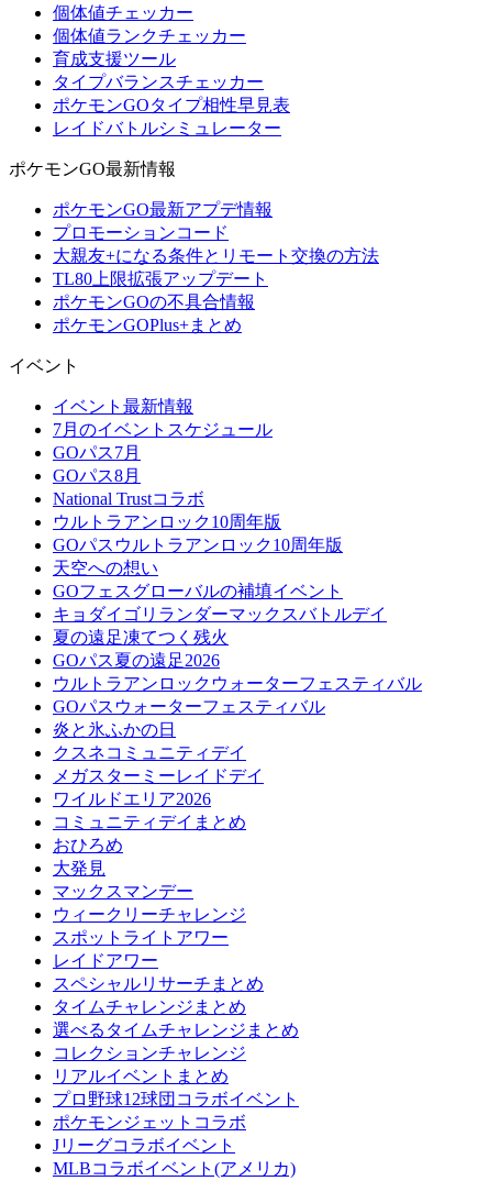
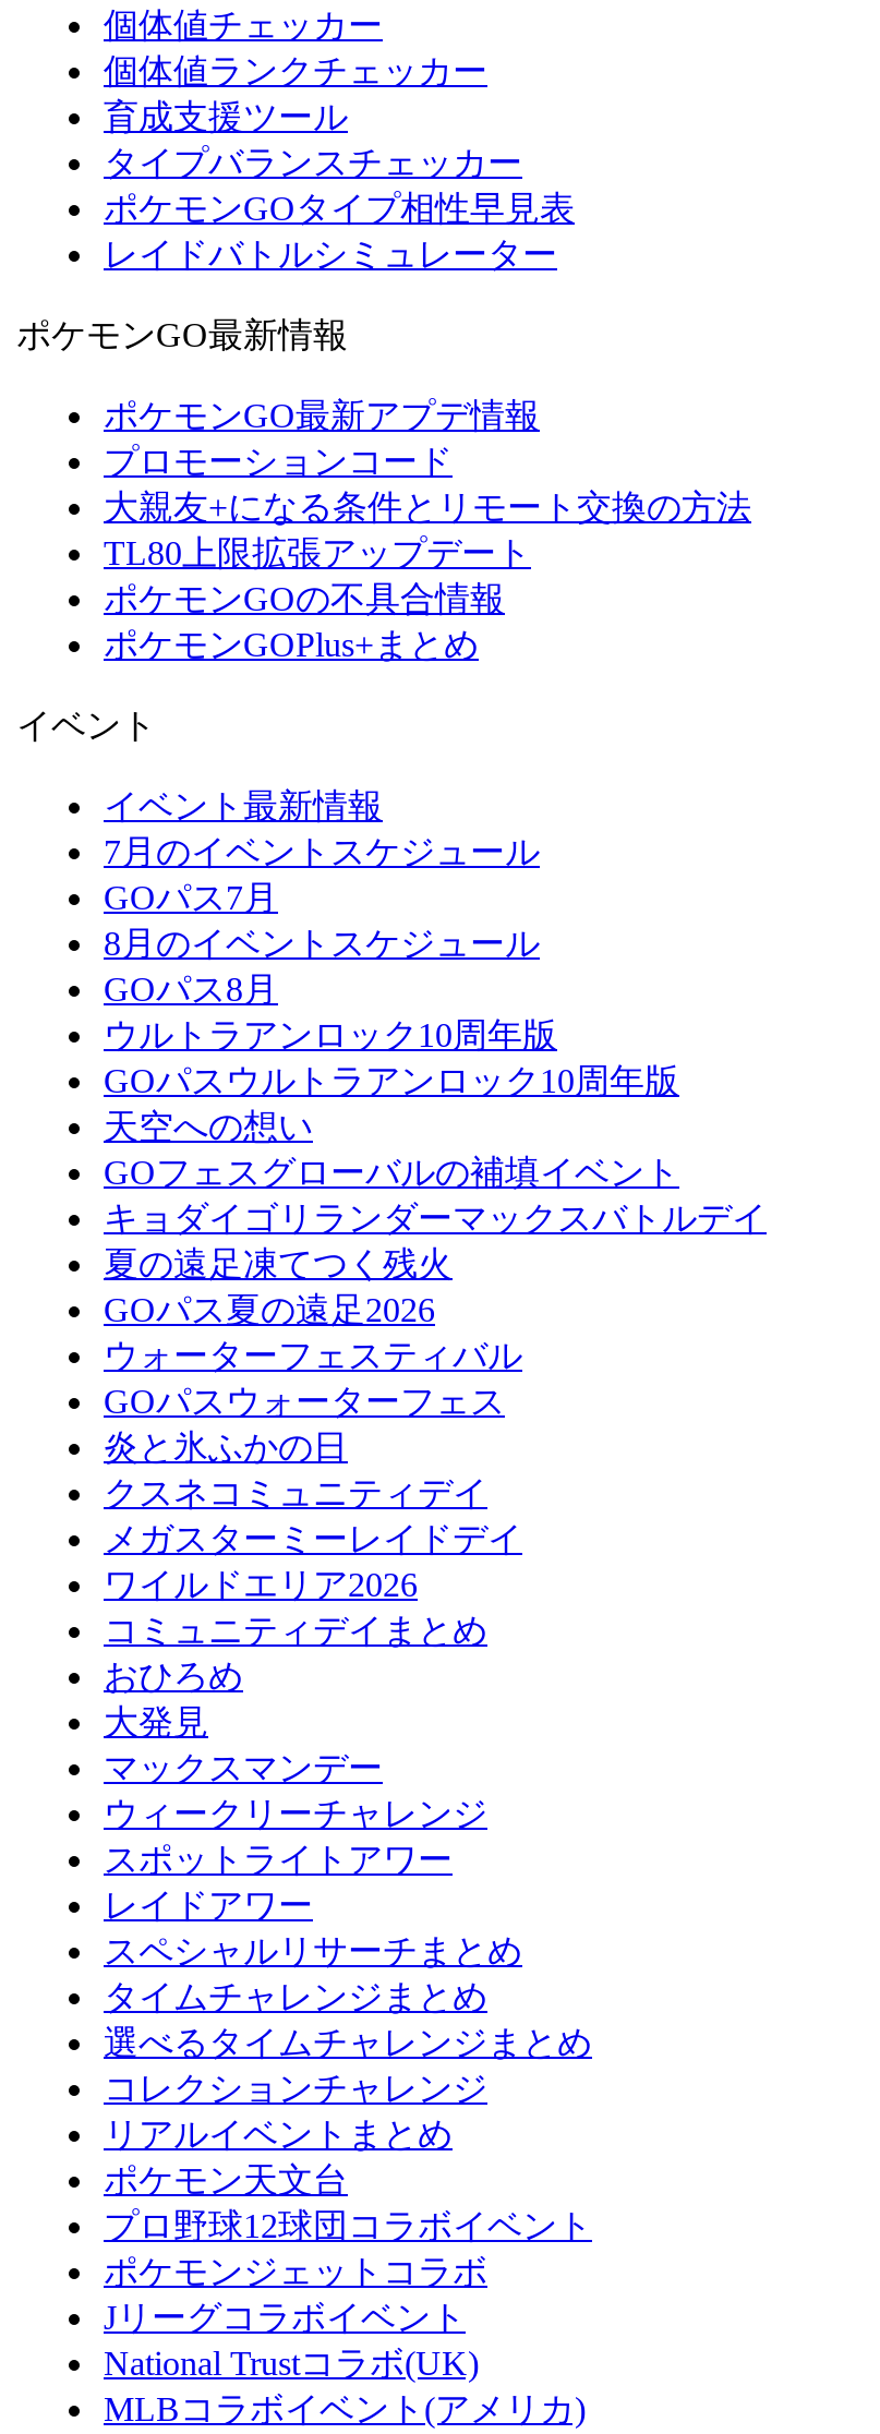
none -> [104,925,540,962] 8月のイベントスケジュール
[53,489,204,508] National Trustコラボ -> none
[53,674,422,716] ウルトラアンロックウォーターフェスティバル | GOパスウォーターフェスティバル -> [104,1337,522,1420] ウォーターフェスティバル | GOパスウォーターフェス
none -> [104,2161,348,2198] ポケモン天文台
none -> [104,2345,479,2382] National Trustコラボ(UK)

